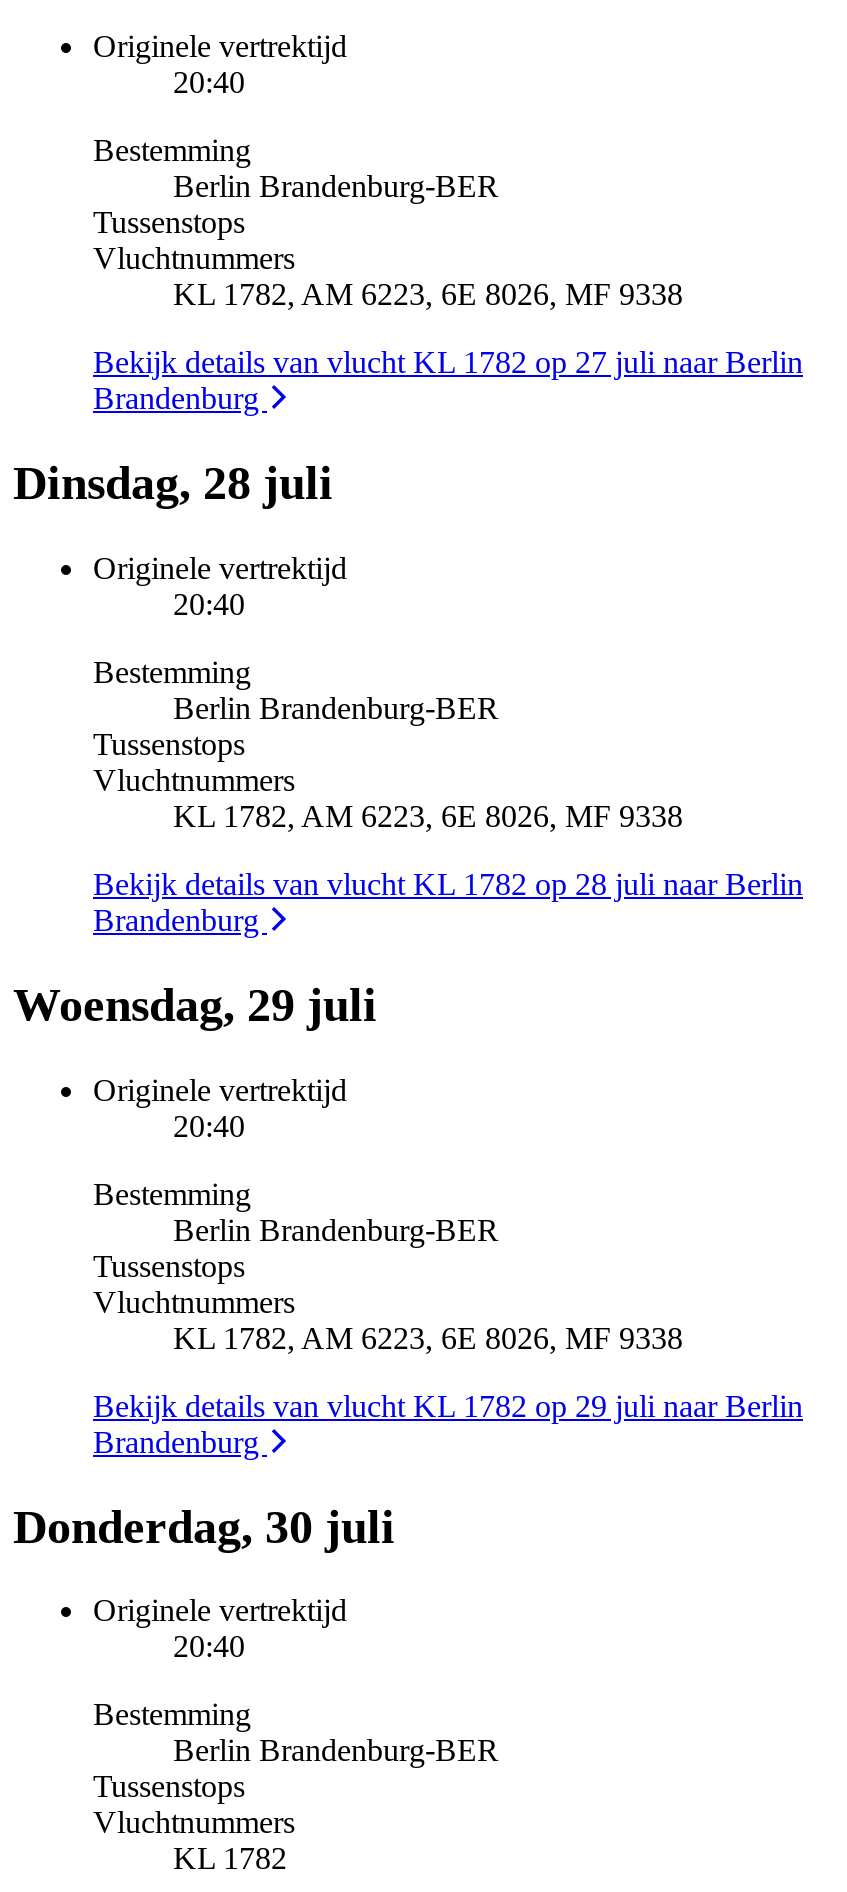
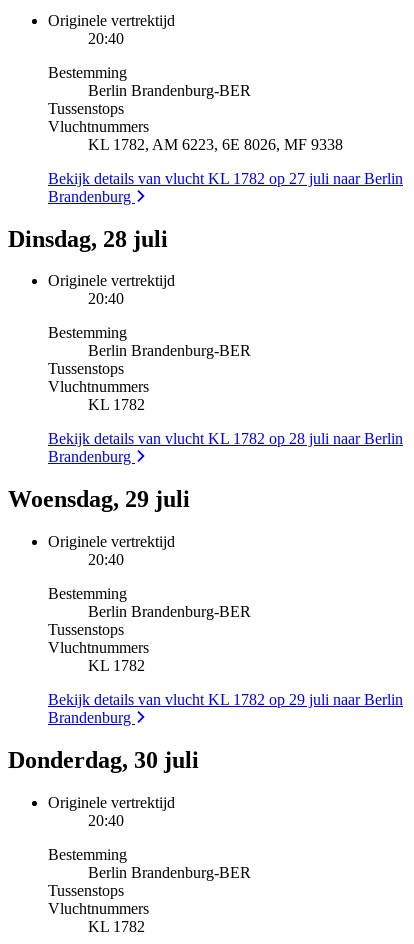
[173,799,683,833] KL 1782, AM 6223, 6E 8026, MF 9338 -> [88,396,145,413] KL 1782
[173,1320,683,1354] KL 1782, AM 6223, 6E 8026, MF 9338 -> [88,657,145,674] KL 1782

